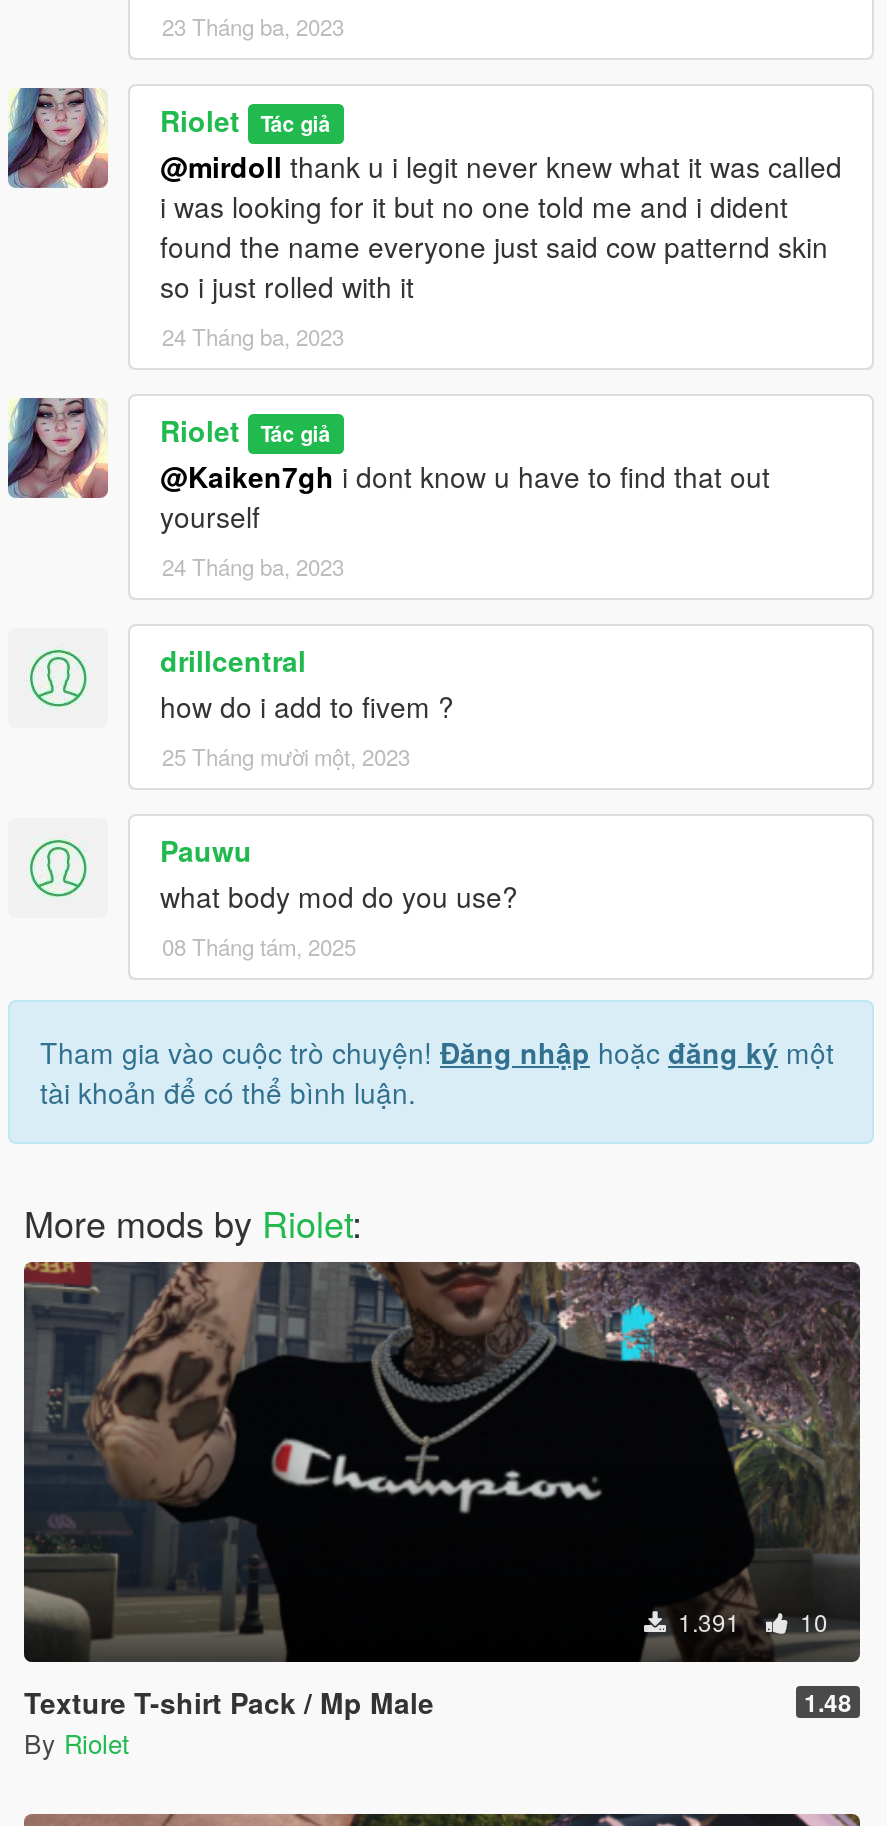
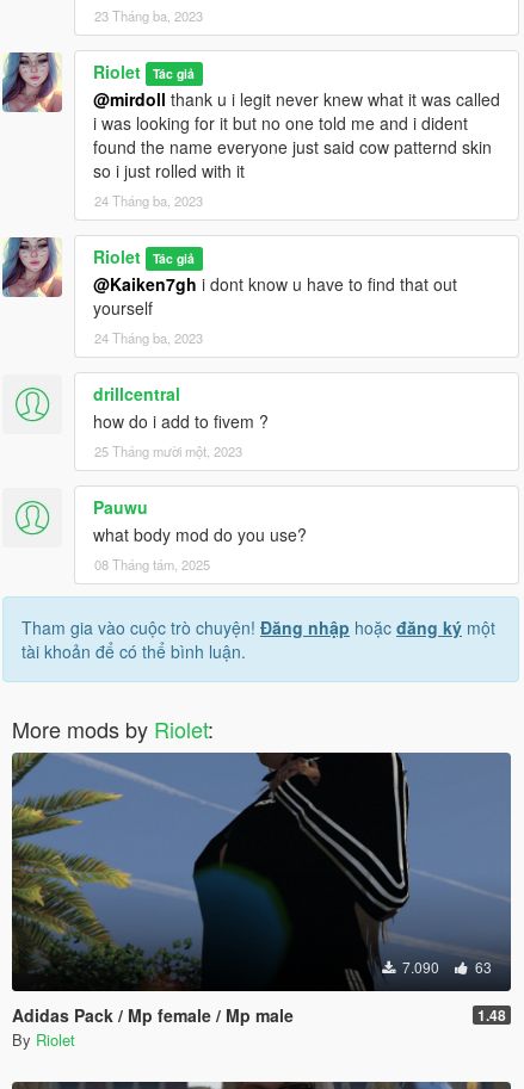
[24,1260,862,1662] [image] | 1.391 | 10 -> [12,751,512,990] [image] | 7.090 | 63
[24,1682,434,1722] Texture T-shirt Pack / Mp Male -> [12,1003,294,1027] Adidas Pack / Mp female / Mp male

